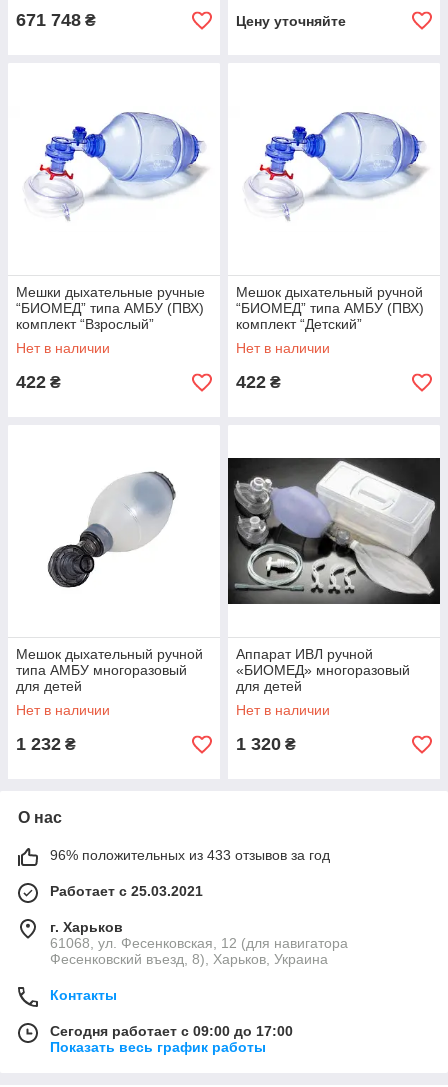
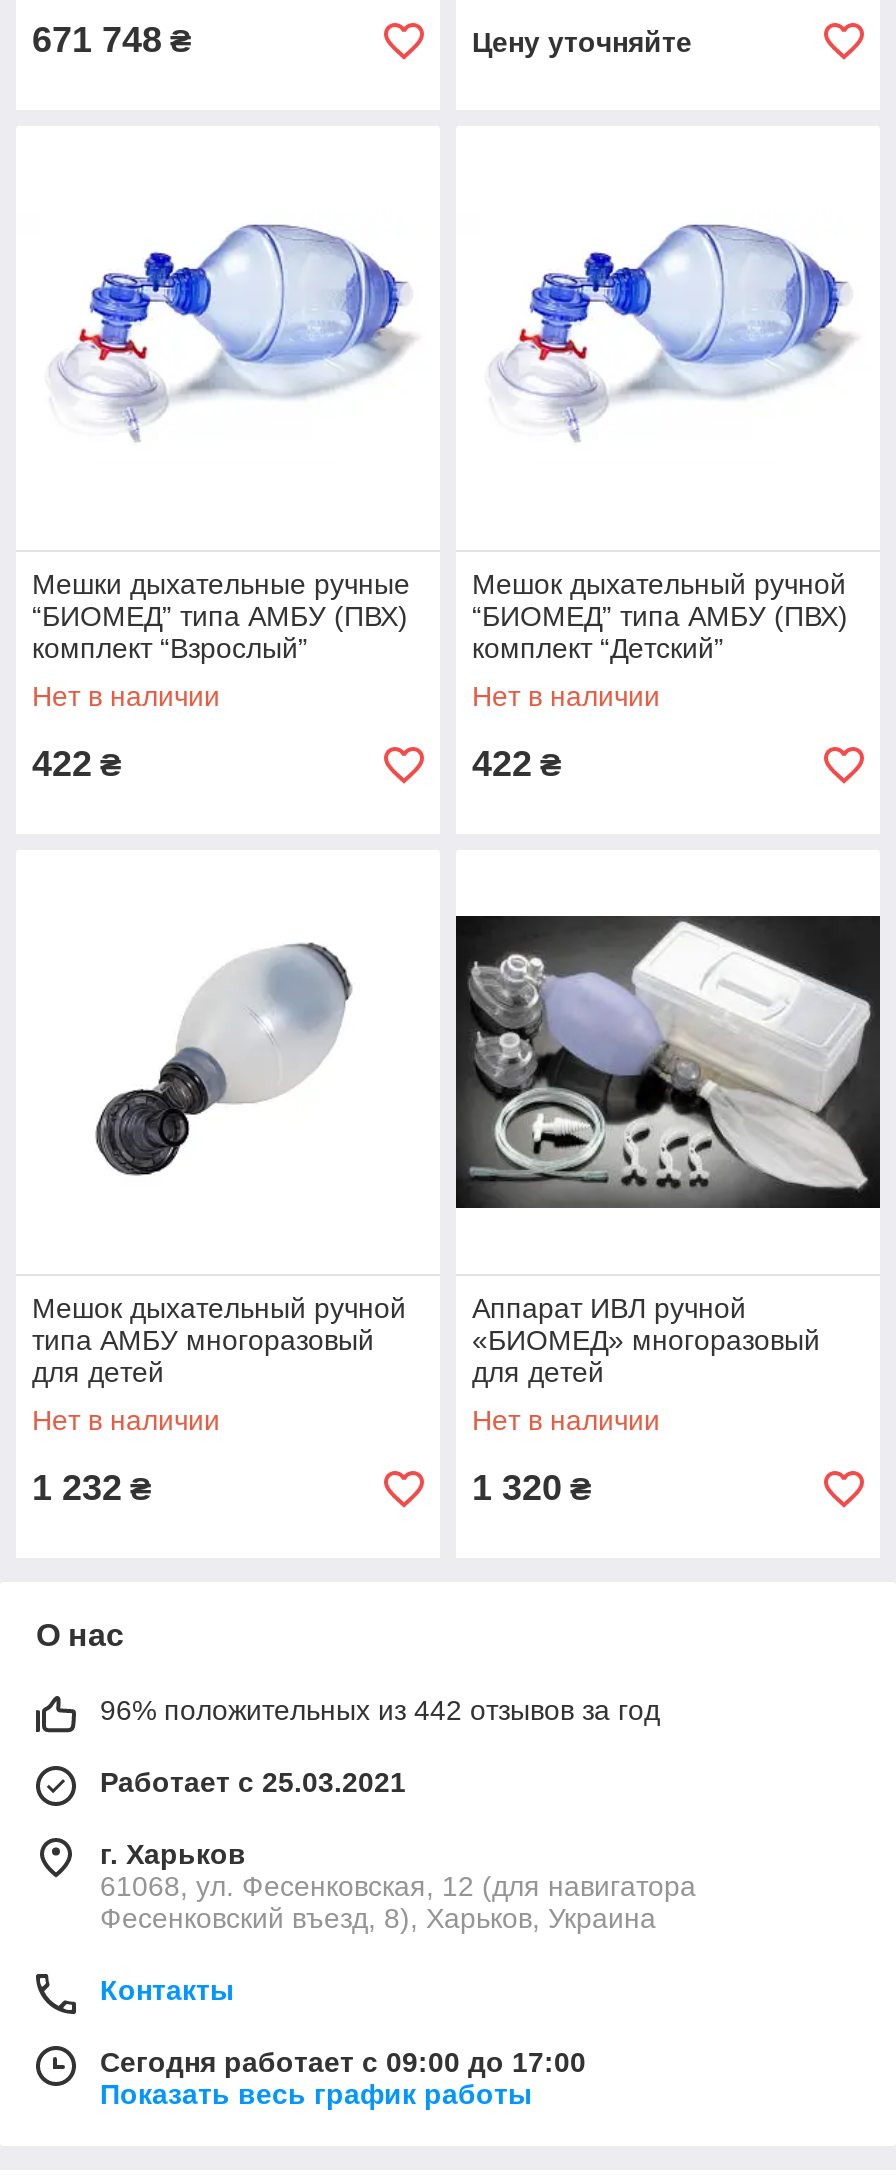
[50,847,330,863] 96% положительных из 433 отзывов за год -> [100,1694,660,1726] 96% положительных из 442 отзывов за год

